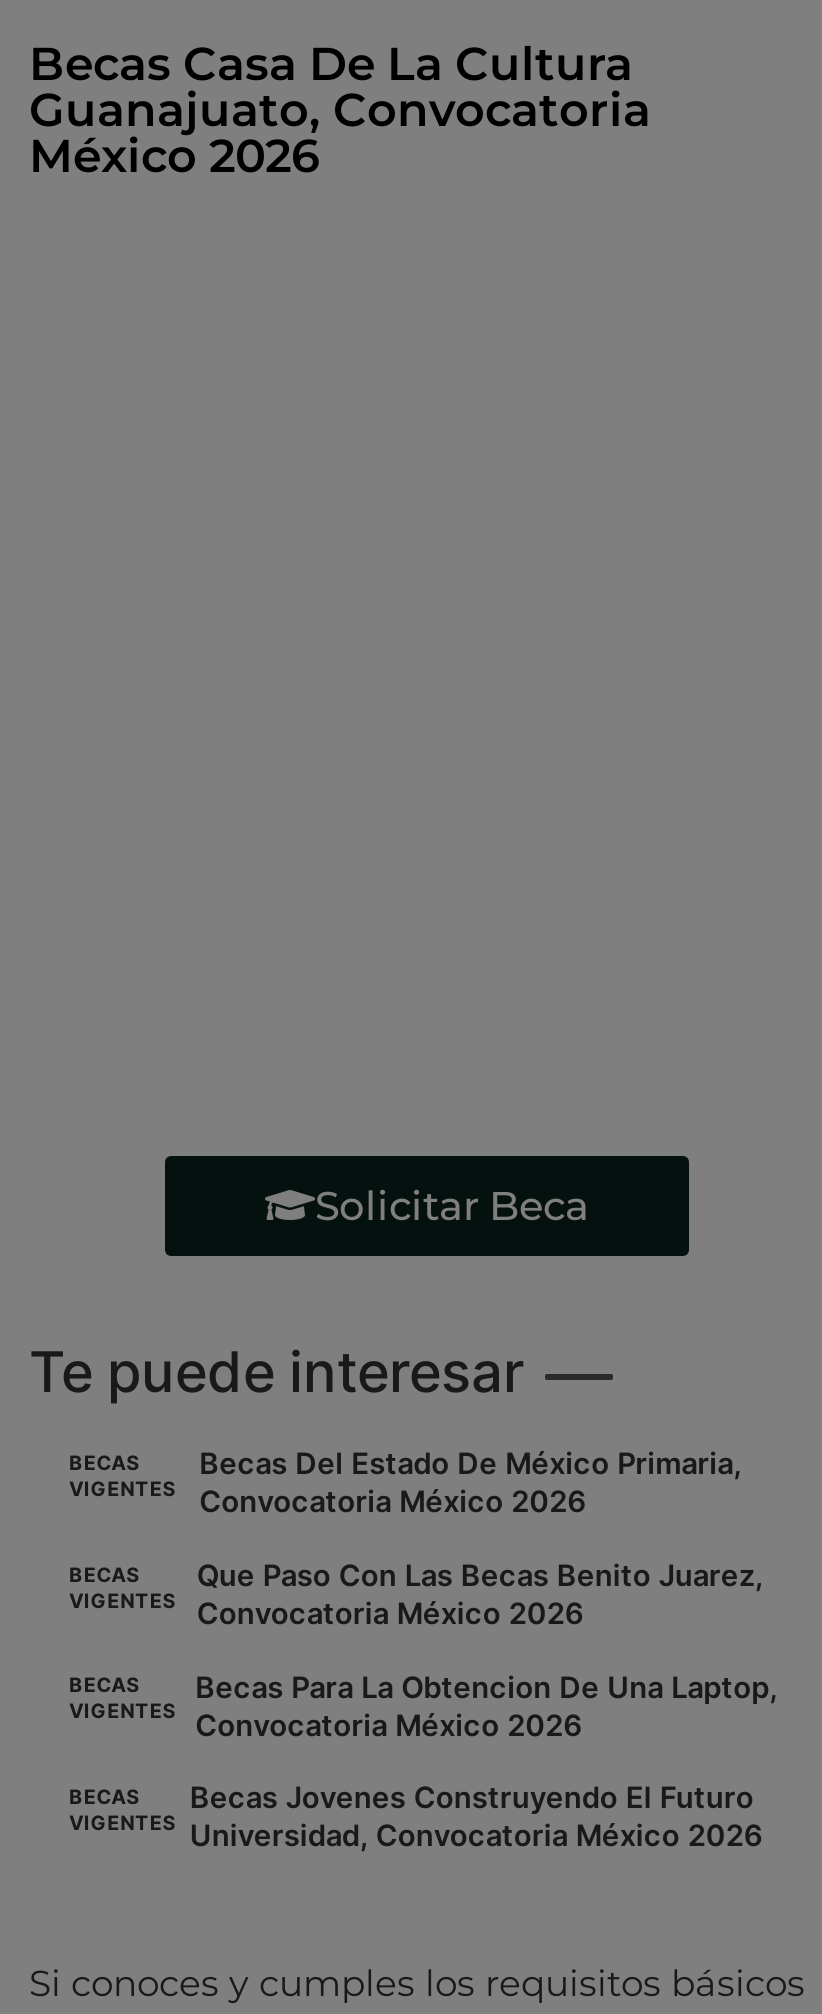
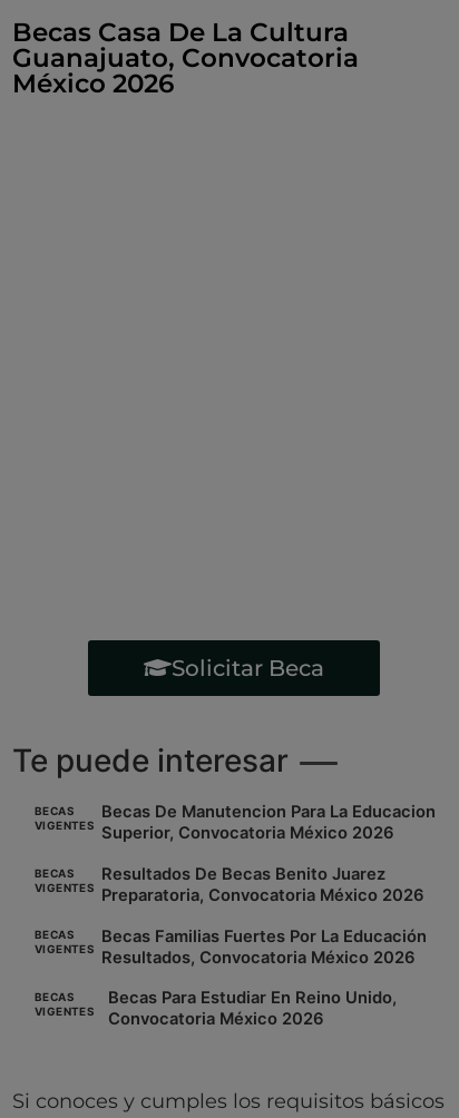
[199,1447,741,1521] Becas Del Estado De México Primaria, | Convocatoria México 2026 -> [102,802,436,843] Becas De Manutencion Para La Educacion | Superior, Convocatoria México 2026
[197,1558,763,1632] Que Paso Con Las Becas Benito Juarez, | Convocatoria México 2026 -> [102,864,425,905] Resultados De Becas Benito Juarez | Preparatoria, Convocatoria México 2026
[195,1669,777,1743] Becas Para La Obtencion De Una Laptop, | Convocatoria México 2026 -> [102,926,427,967] Becas Familias Fuertes Por La Educación | Resultados, Convocatoria México 2026
[190,1780,764,1854] Becas Jovenes Construyendo El Futuro | Universidad, Convocatoria México 2026 -> [109,988,397,1029] Becas Para Estudiar En Reino Unido, | Convocatoria México 2026

